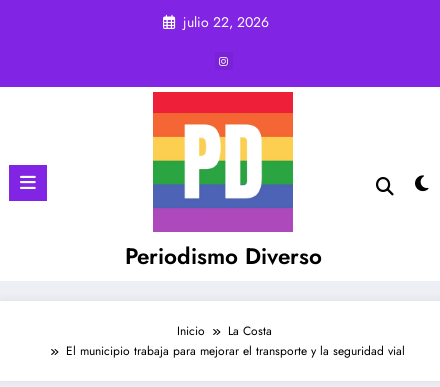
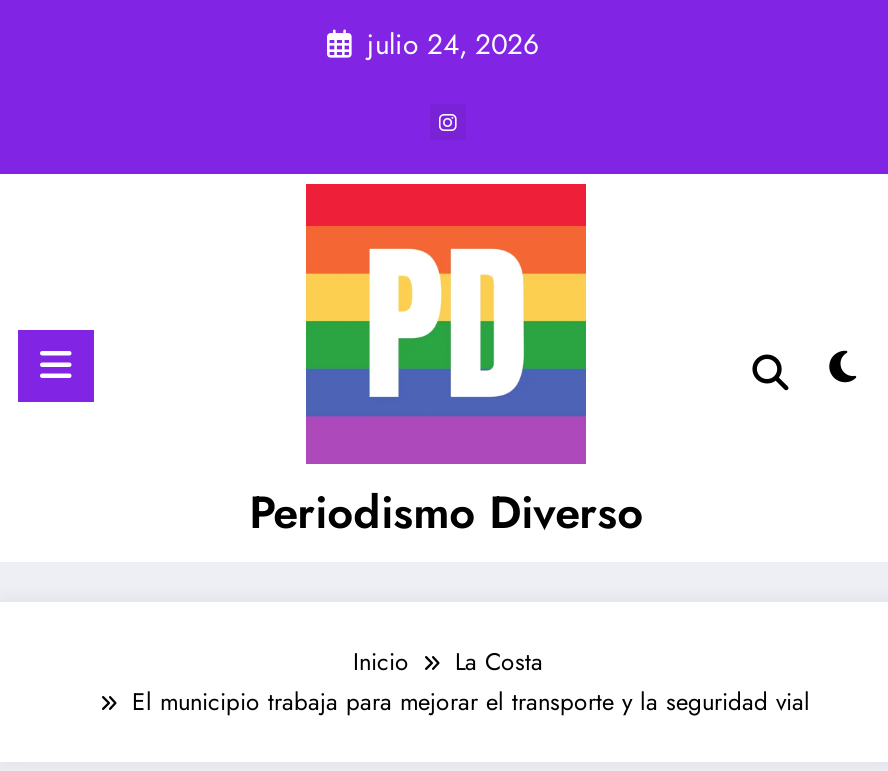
[183,12,269,32] julio 22, 2026 -> [367,24,539,64] julio 24, 2026

